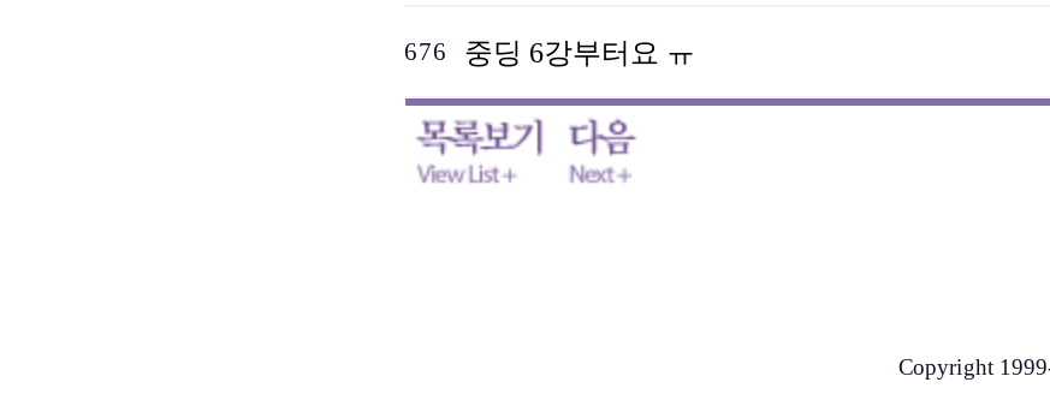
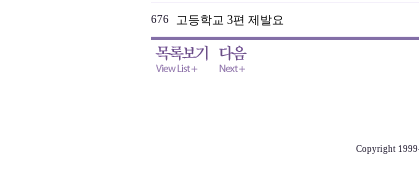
[464,36,695,70] 중딩 6강부터요 ㅠ -> [175,13,283,27] 고등학교 3편 제발요

